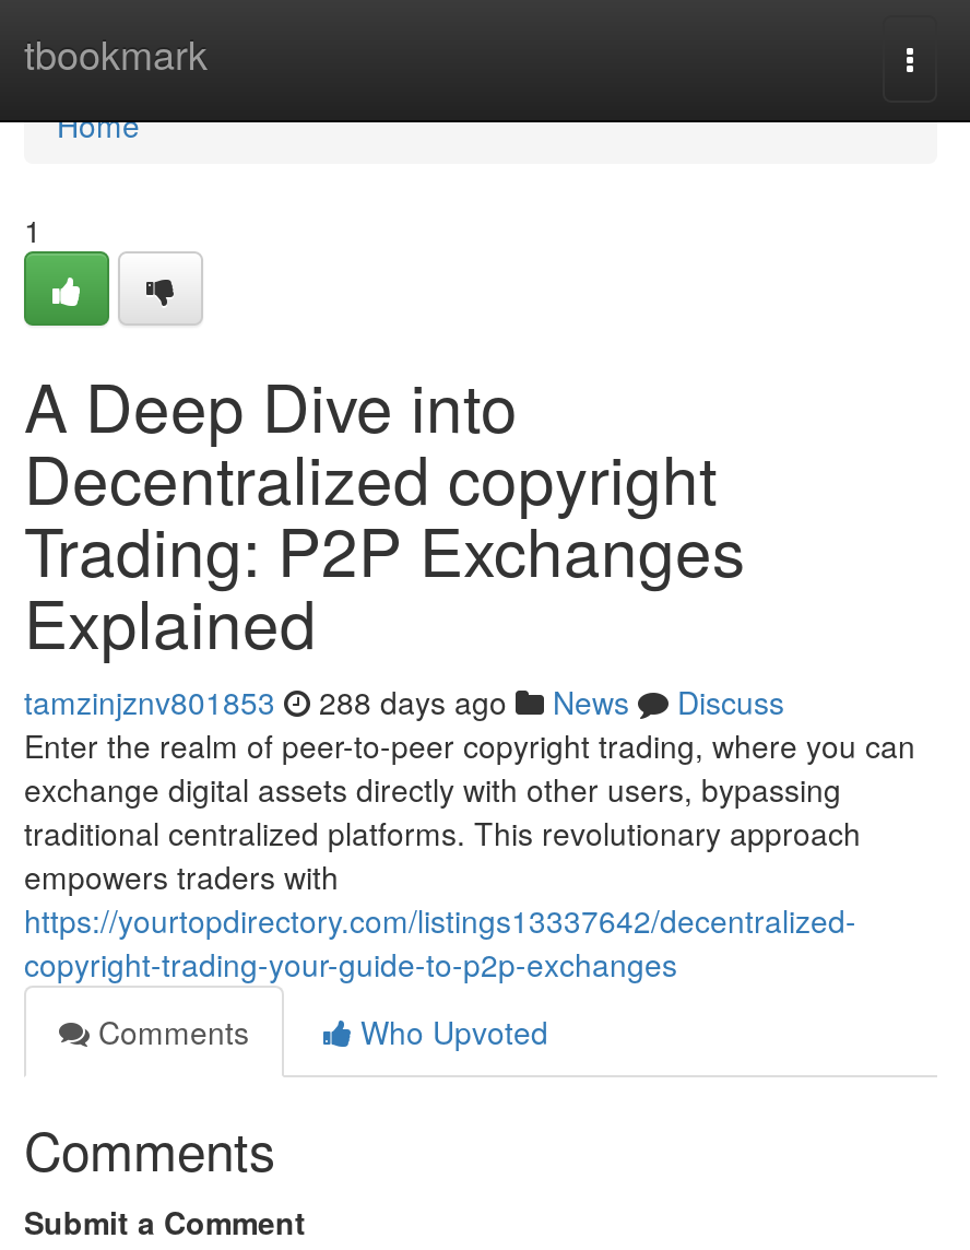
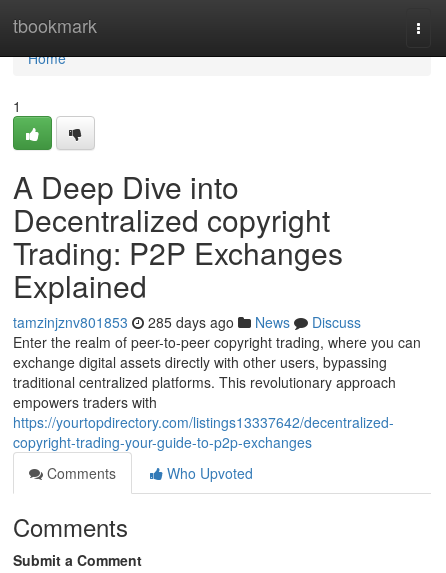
[24,680,784,723] tamzinjznv801853 288 days ago News Discuss -> [13,312,361,332] tamzinjznv801853 285 days ago News Discuss

